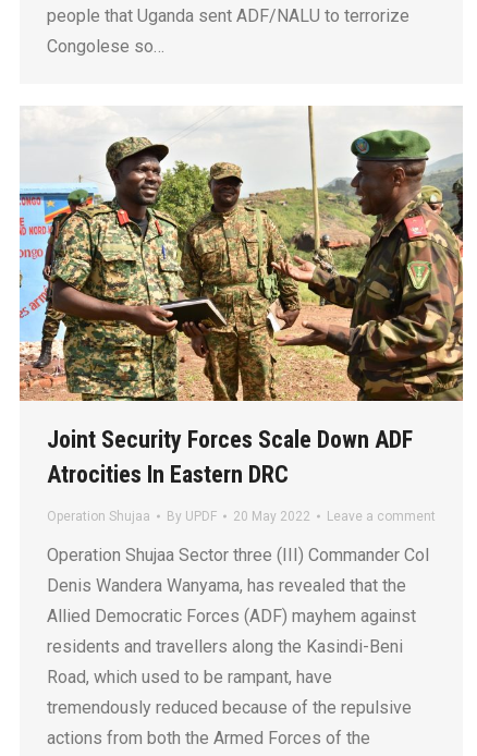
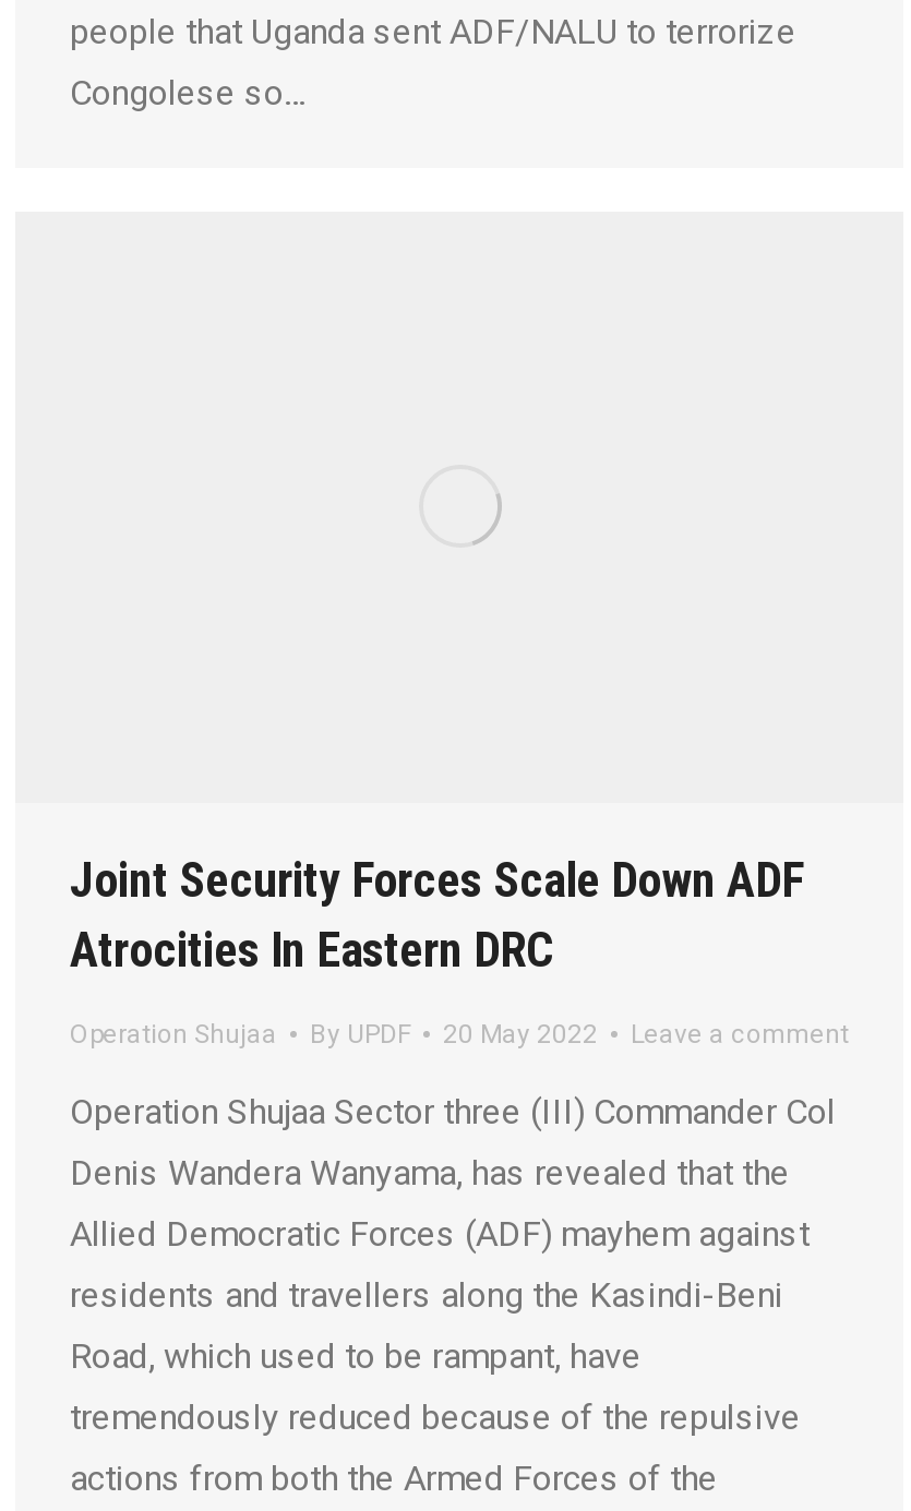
[19,105,464,402] [image] -> none

